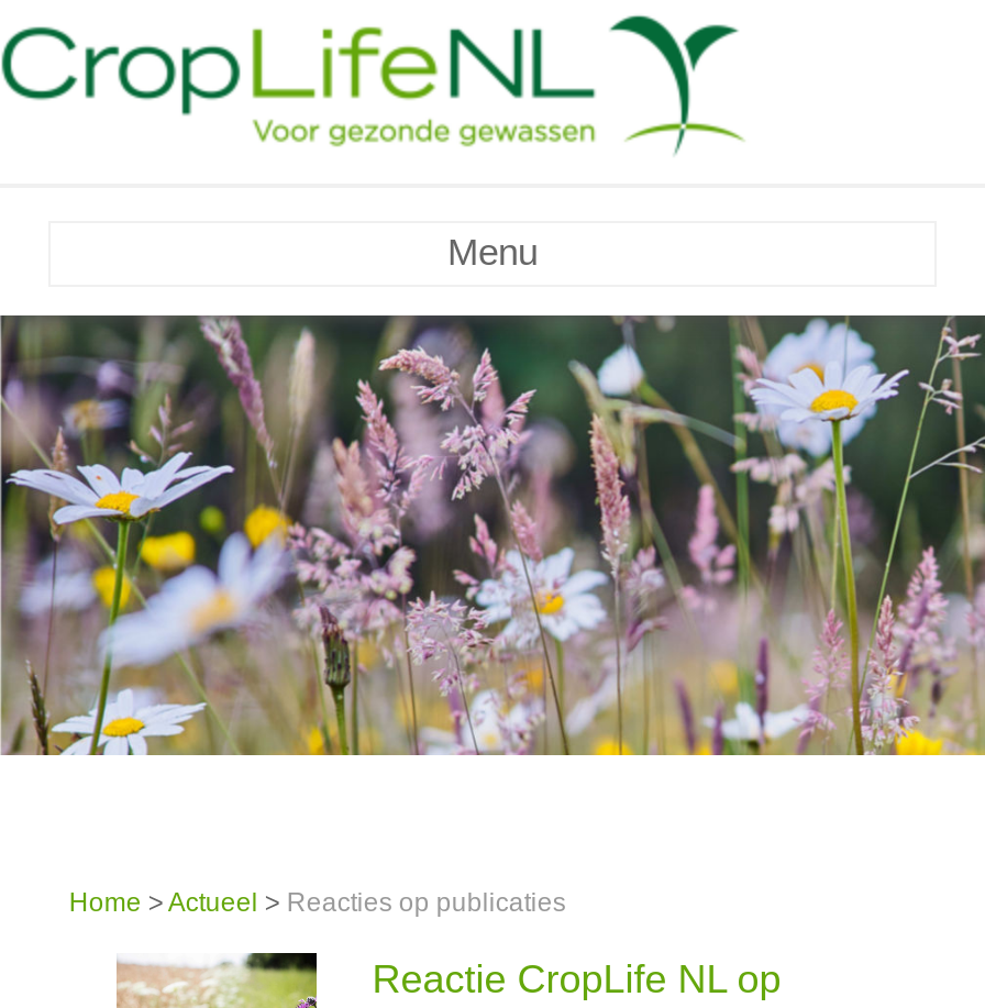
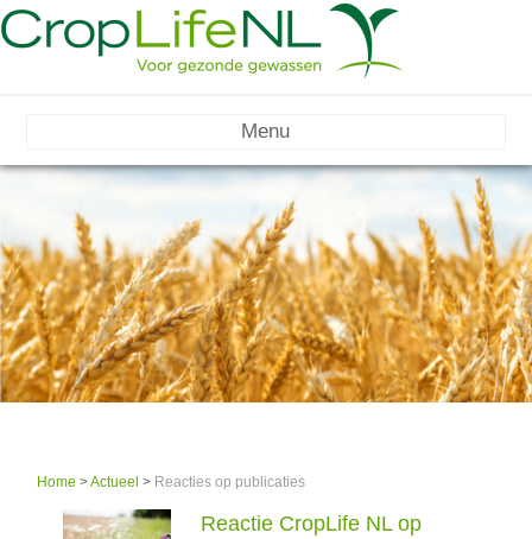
[7,315,978,757] [image] -> [4,165,528,404] [image]

